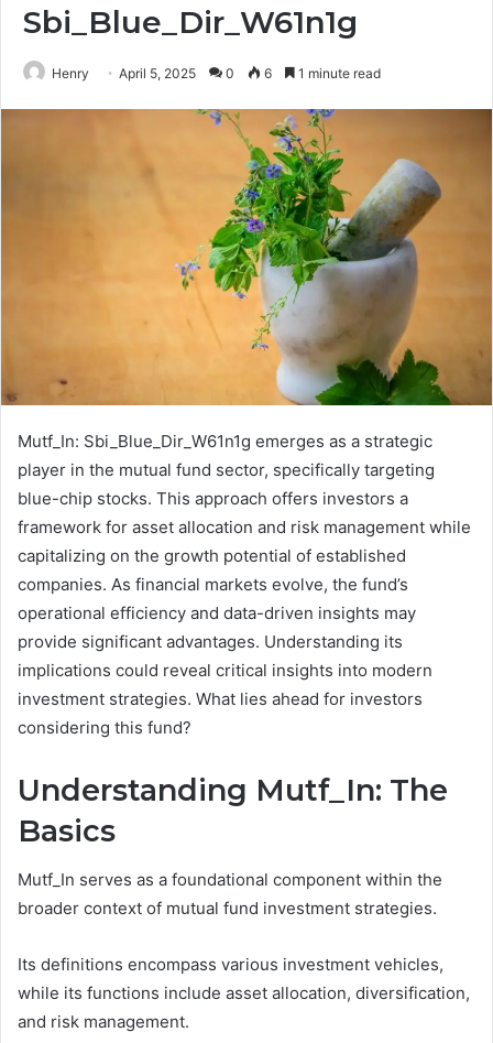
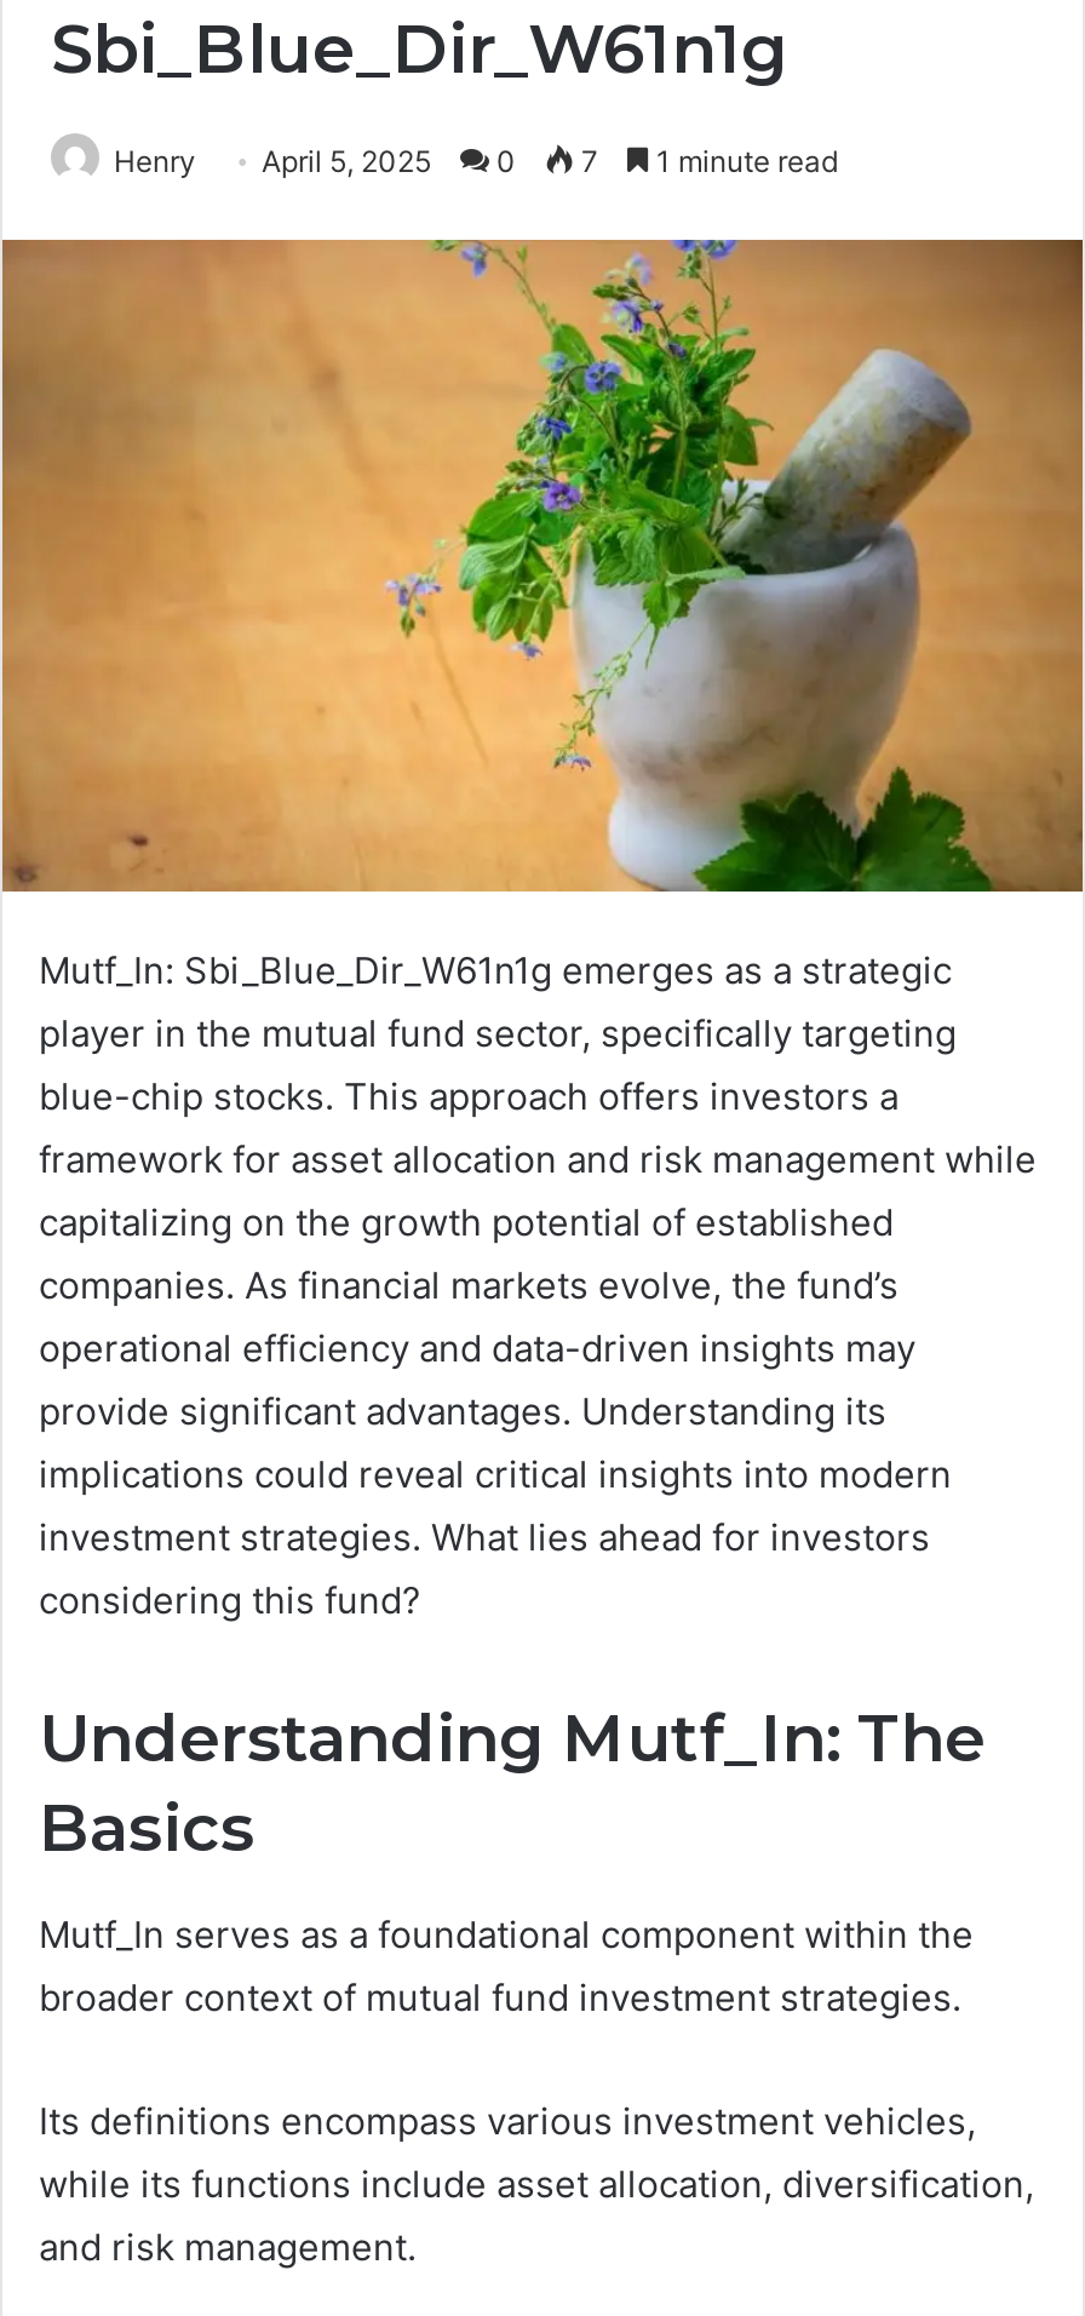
[52,65,381,82] Henry April 5, 2025 0 6 1 minute read -> [114,143,838,179] Henry April 5, 2025 0 7 1 minute read

